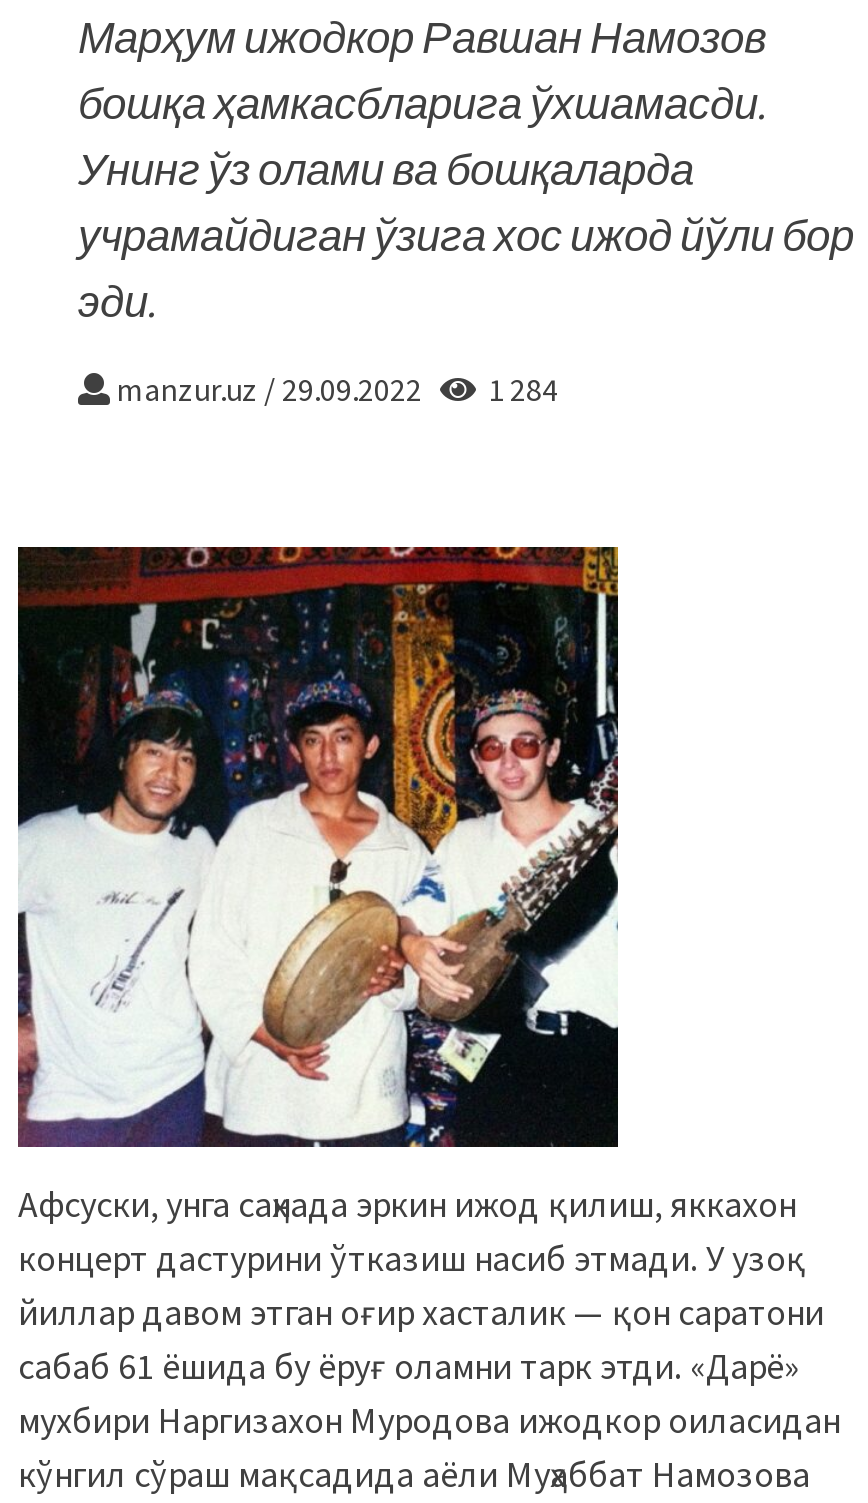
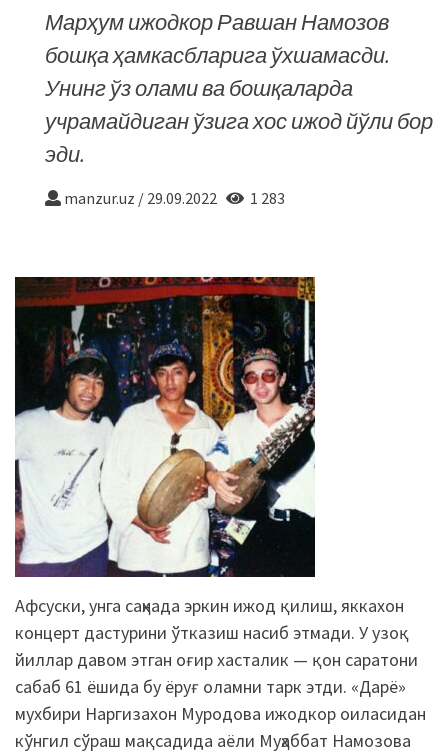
[116,370,558,410] manzur.uz / 29.09.2022 1 284 -> [64,188,285,208] manzur.uz / 29.09.2022 1 283

